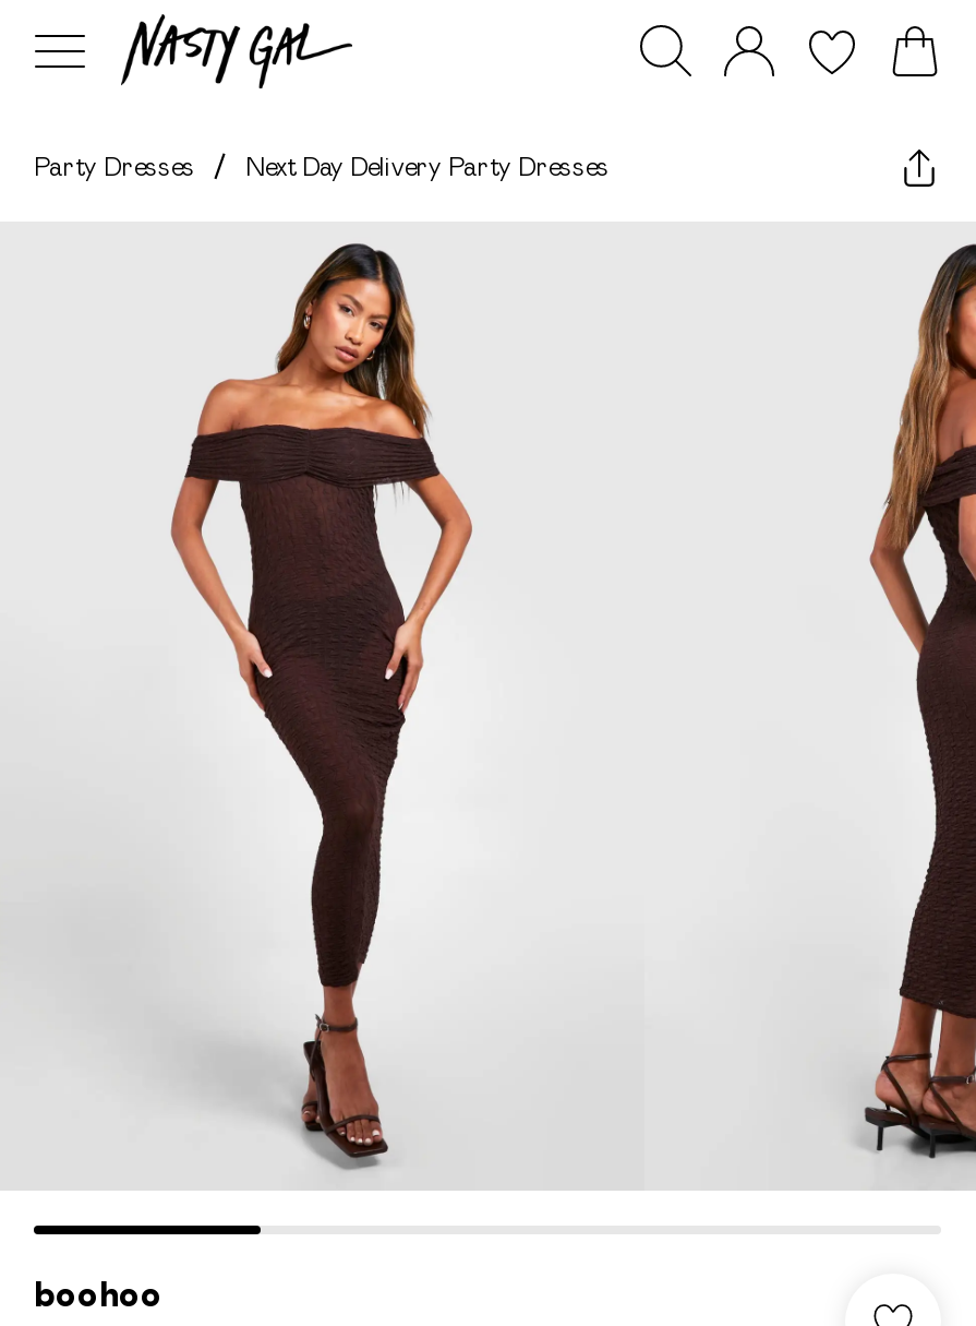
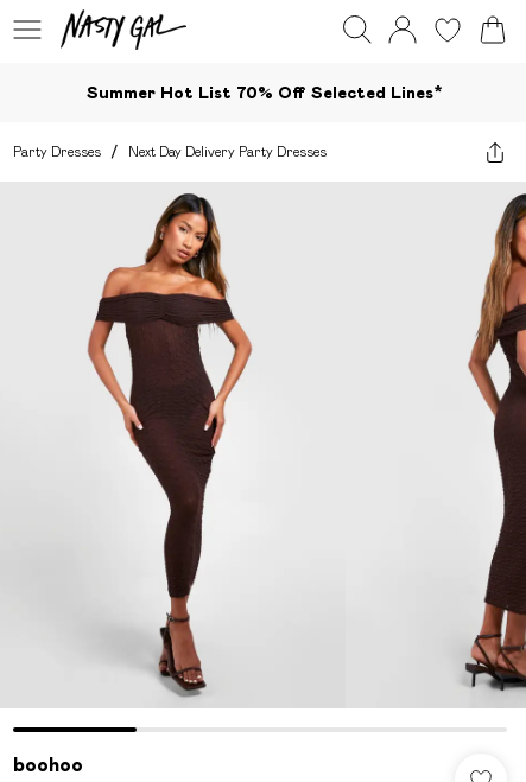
none -> [87,82,443,101] Summer Hot List 70% Off Selected Lines*

